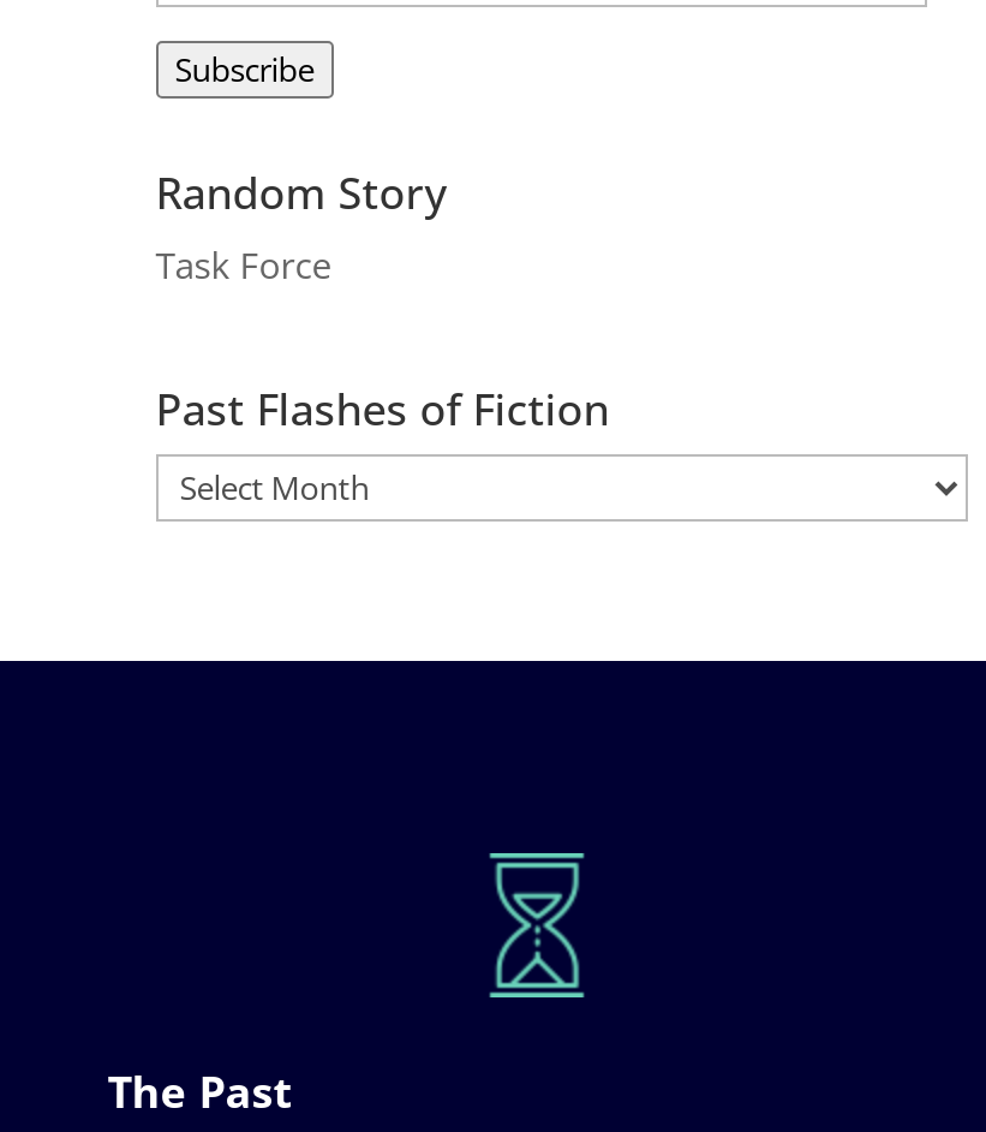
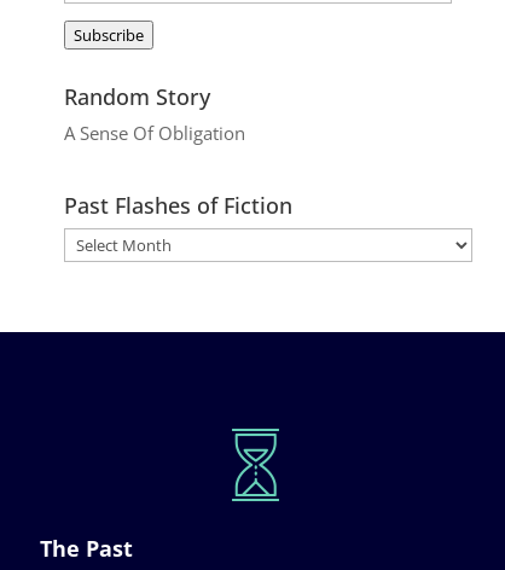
[156,240,331,288] Task Force -> [64,120,245,145] A Sense Of Obligation

